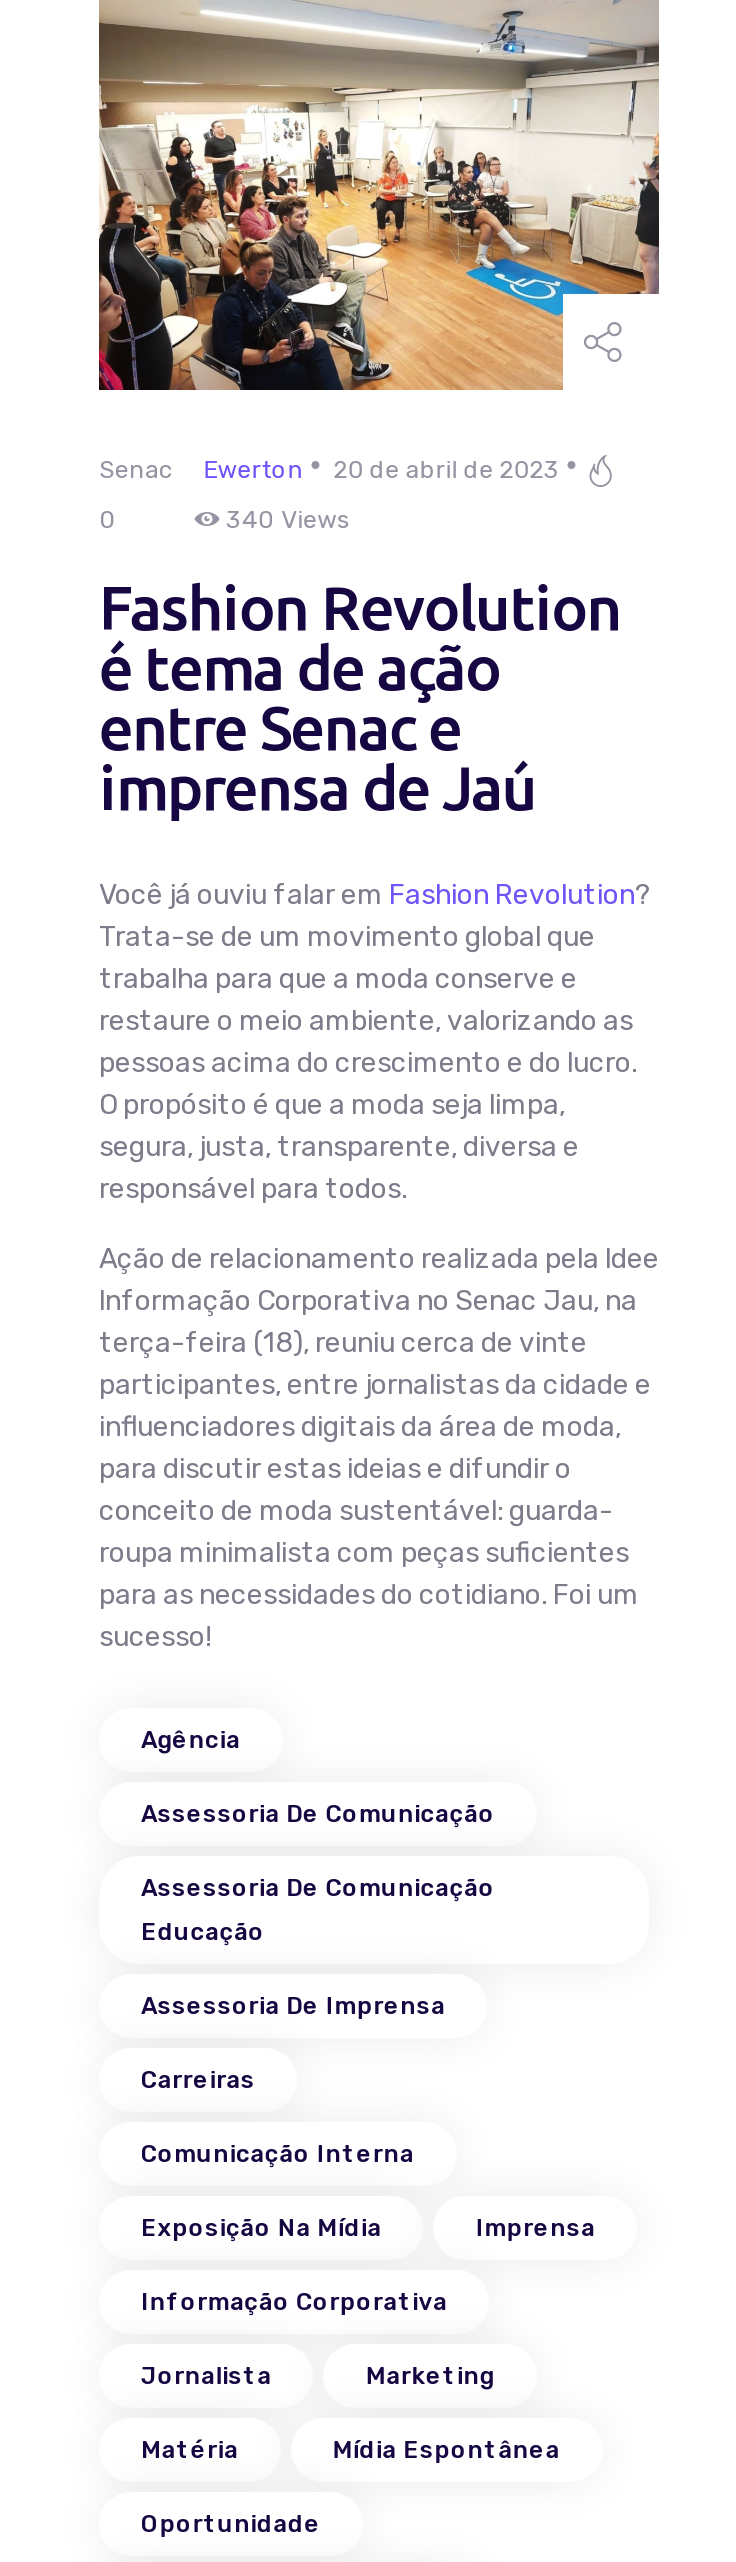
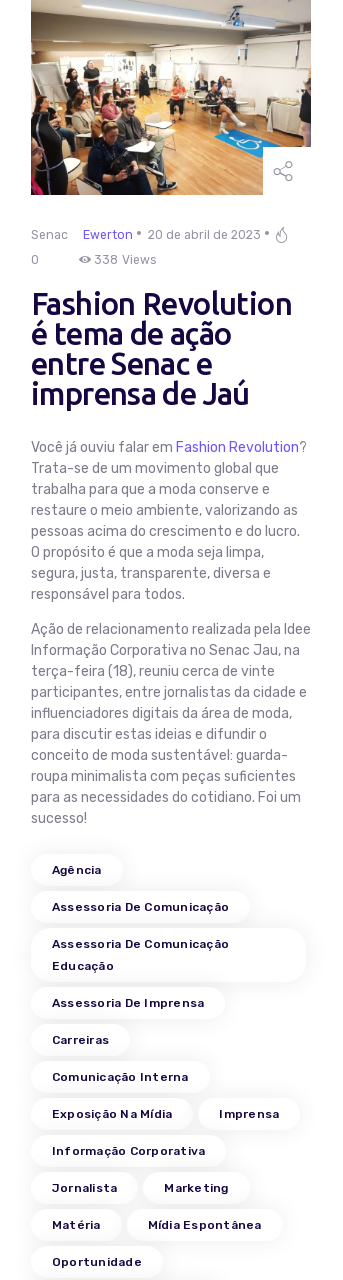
[226,506,351,534] 340 Views -> [94,253,157,267] 338 Views

